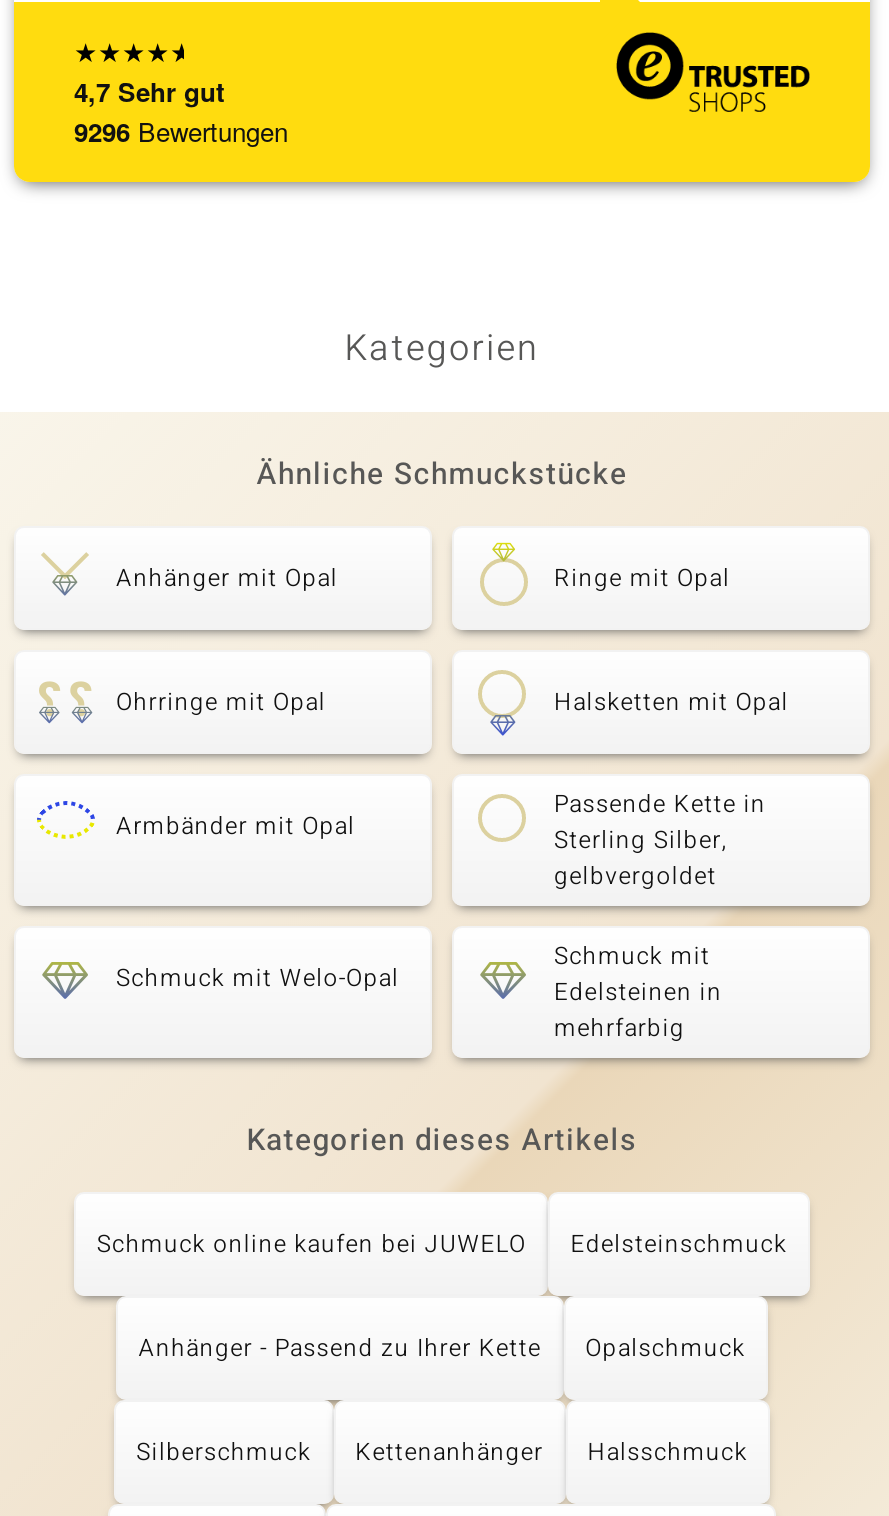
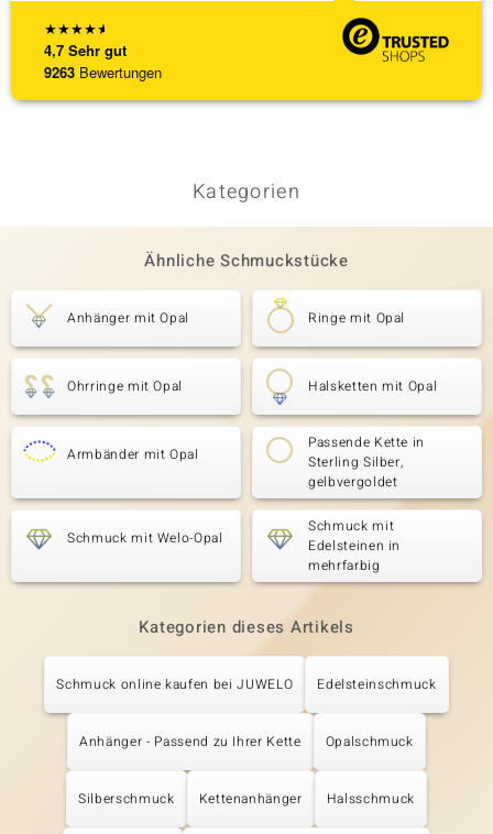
[74,112,288,150] 9296 Bewertungen -> [44,62,162,83] 9263 Bewertungen

